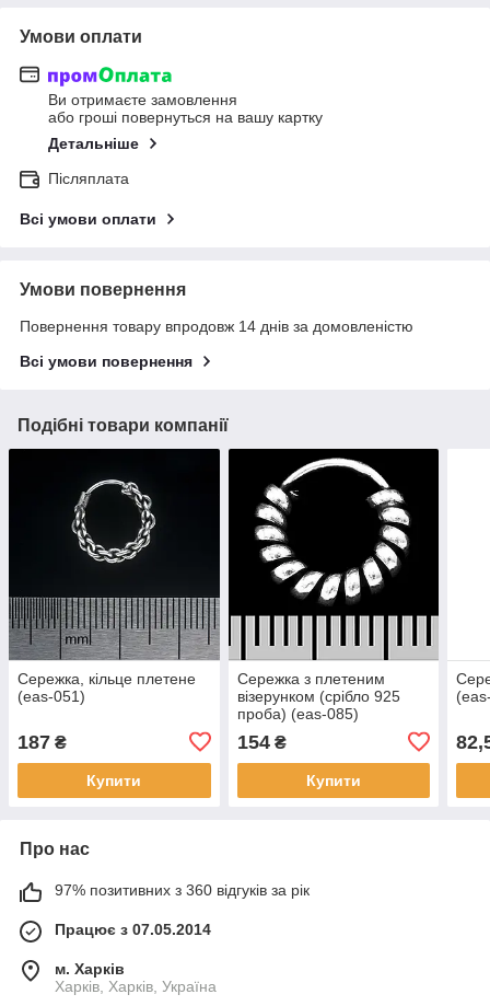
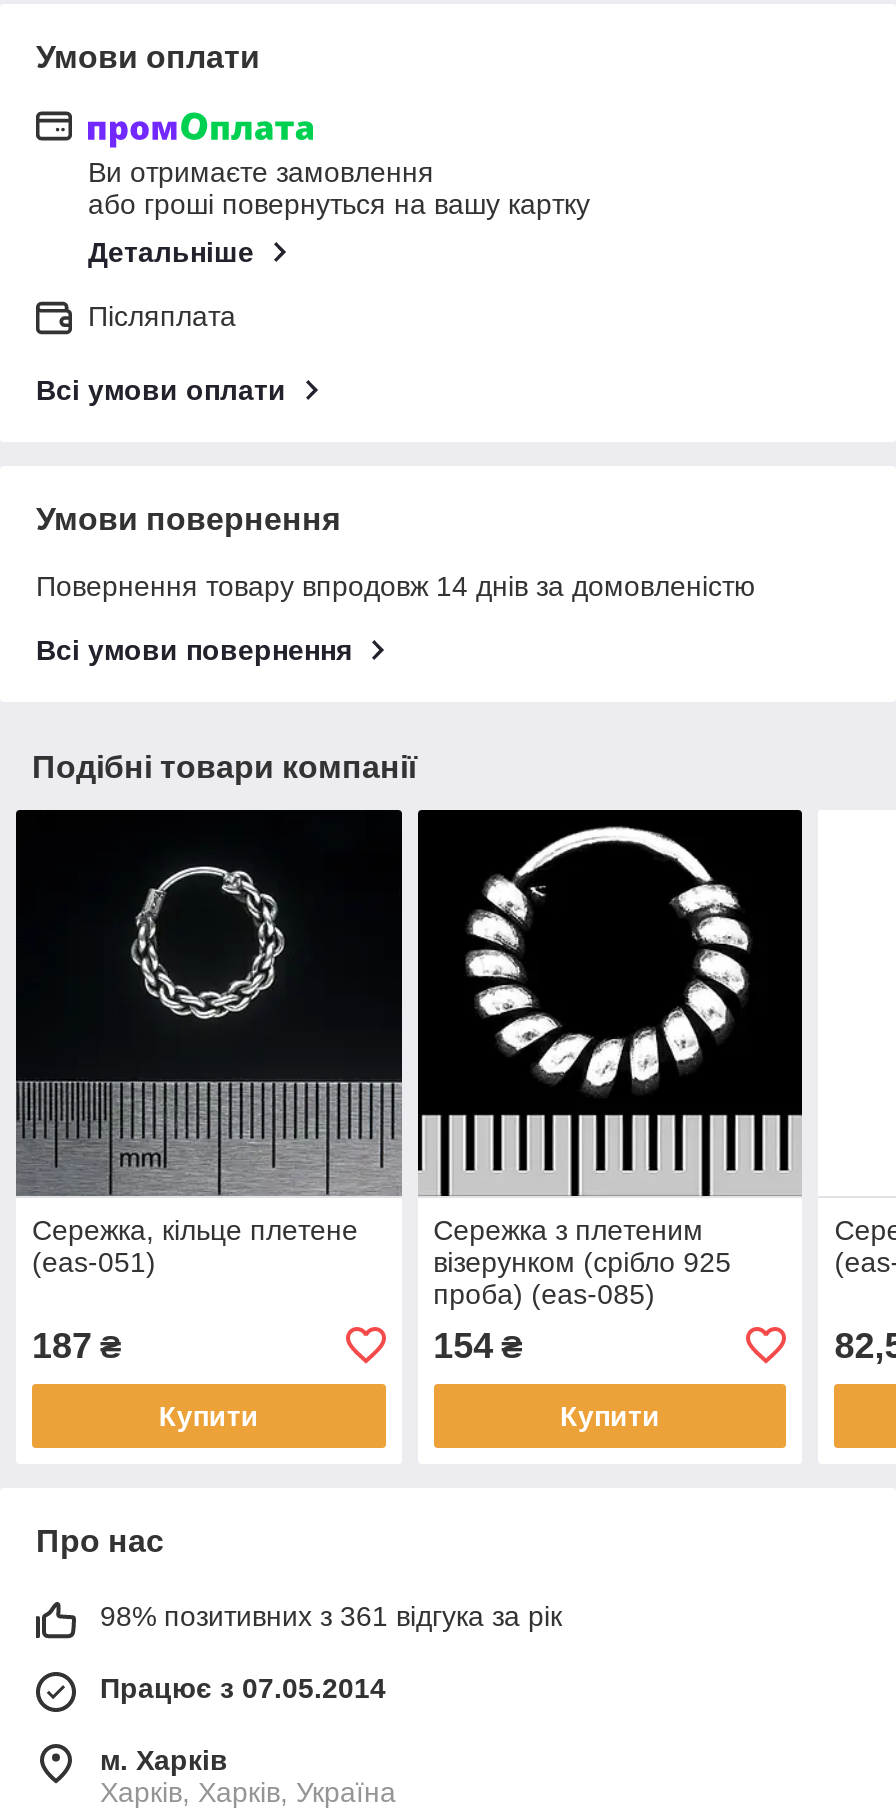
[55,881,310,899] 97% позитивних з 360 відгуків за рік -> [100,1600,562,1632] 98% позитивних з 361 відгука за рік

